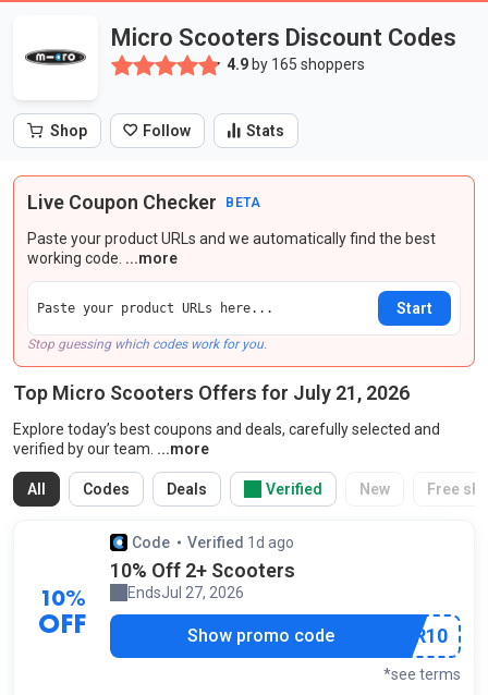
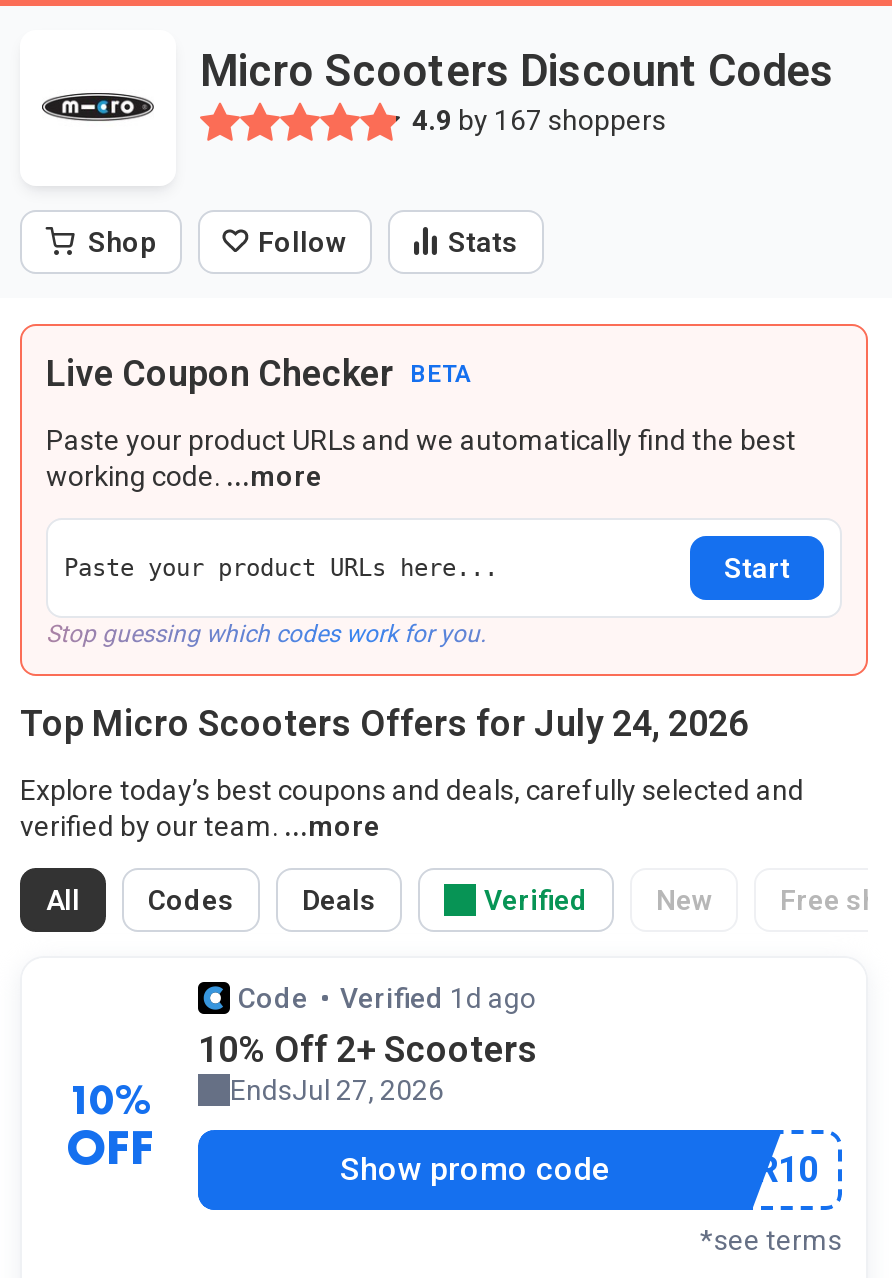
[227,56,365,73] 4.9 by 165 shoppers -> [412,104,666,136] 4.9 by 167 shoppers
[13,381,410,404] Top Micro Scooters Offers for July 21, 2026 -> [20,702,748,744] Top Micro Scooters Offers for July 24, 2026

